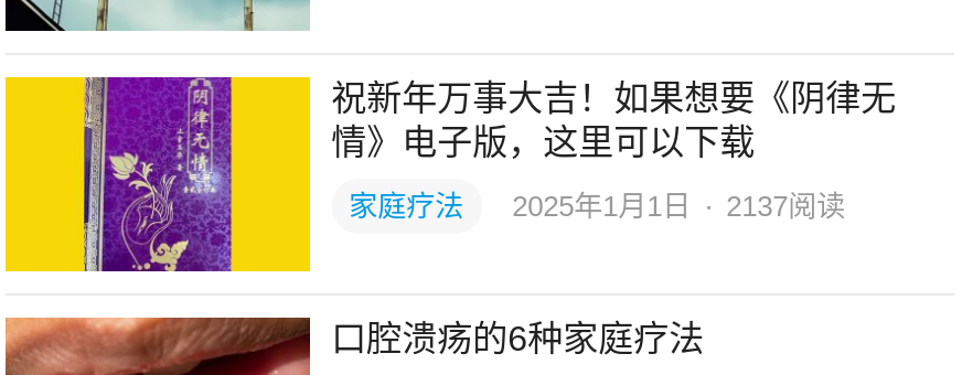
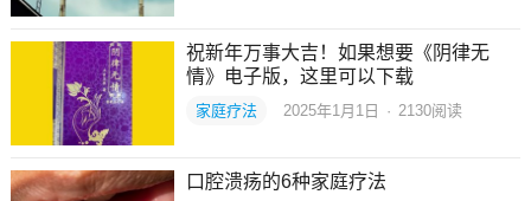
[349,189,845,222] 家庭疗法 2025年1月1日 · 2137阅读 -> [195,101,462,119] 家庭疗法 2025年1月1日 · 2130阅读

